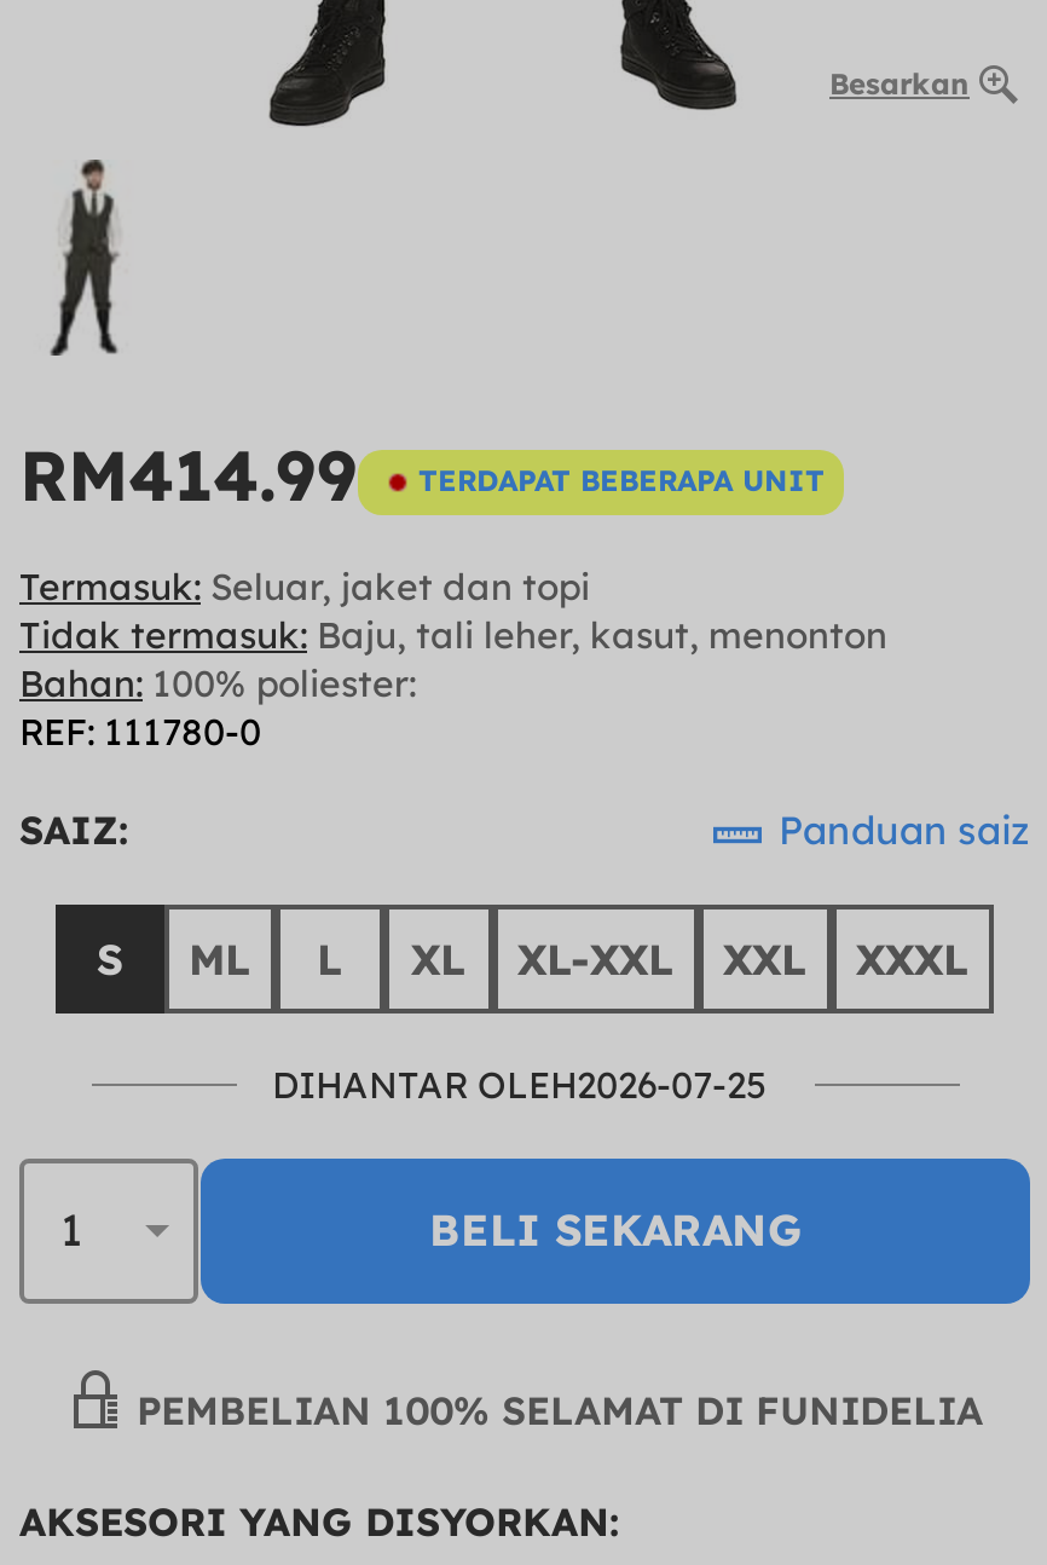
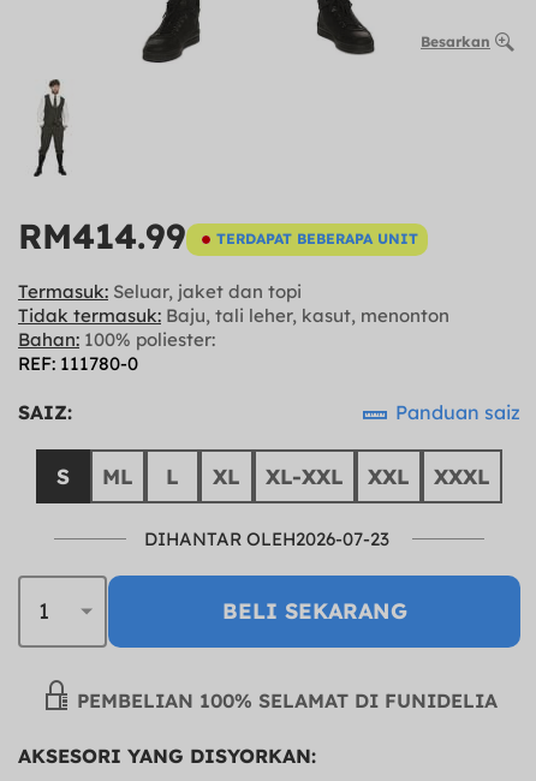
[272,1061,768,1107] DIHANTAR OLEH2026-07-25 -> [144,527,389,550] DIHANTAR OLEH2026-07-23

